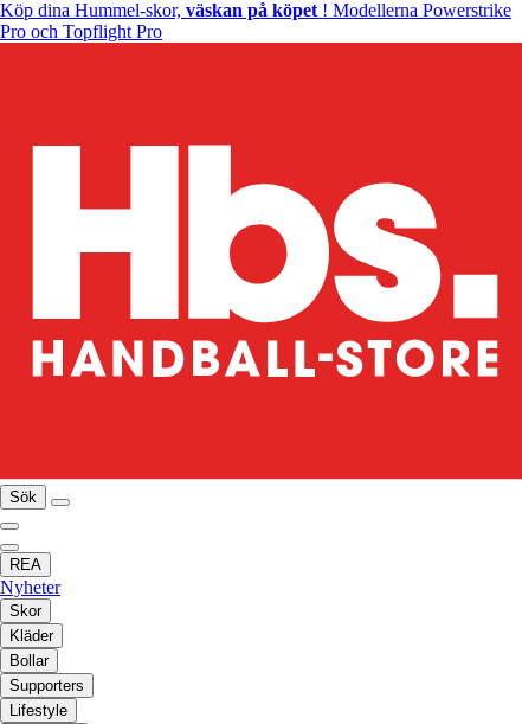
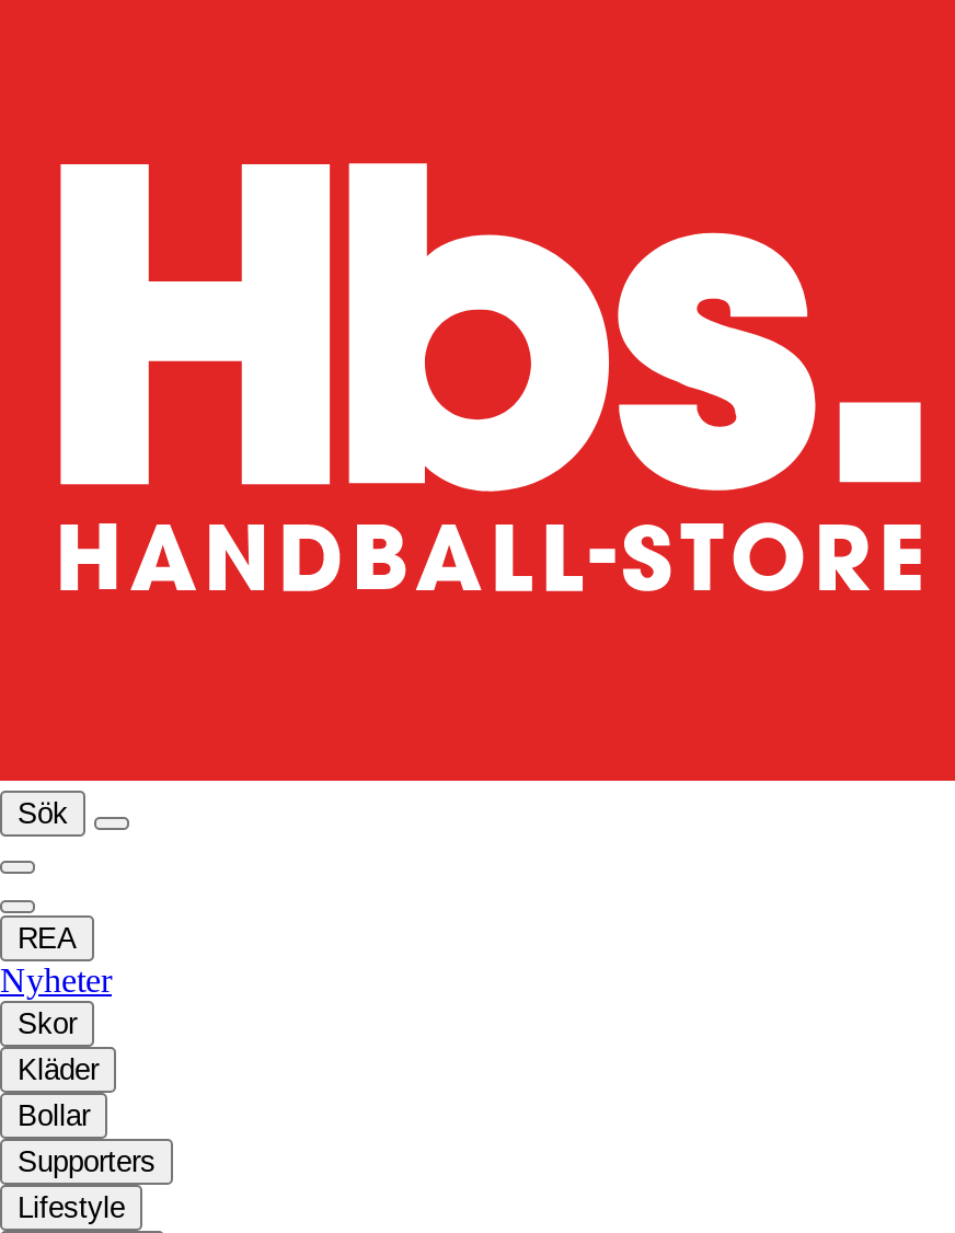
[0,0,511,41] Köp dina Hummel-skor, väskan på köpet! Modellerna Powerstrike | Pro och Topflight Pro -> none

